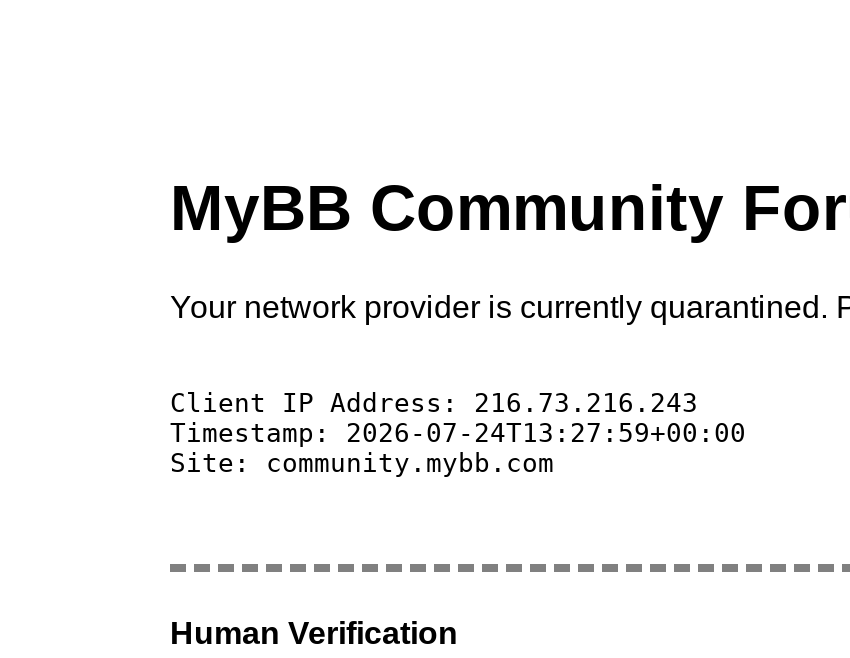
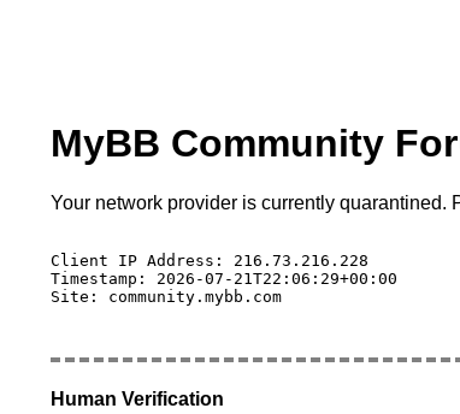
[170,388,714,418] Client IP Address: 216.73.216.243 -> [51,251,378,269] Client IP Address: 216.73.216.228
[170,418,746,448] Timestamp: 2026-07-24T13:27:59+00:00 -> [51,269,397,288] Timestamp: 2026-07-21T22:06:29+00:00

